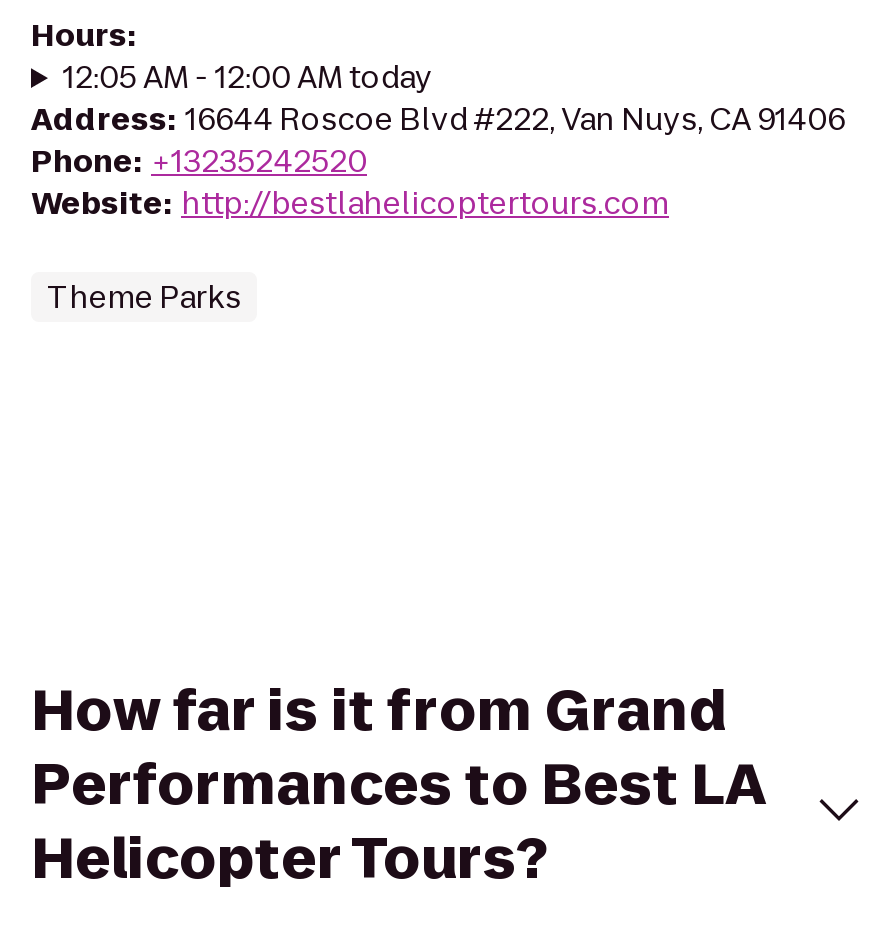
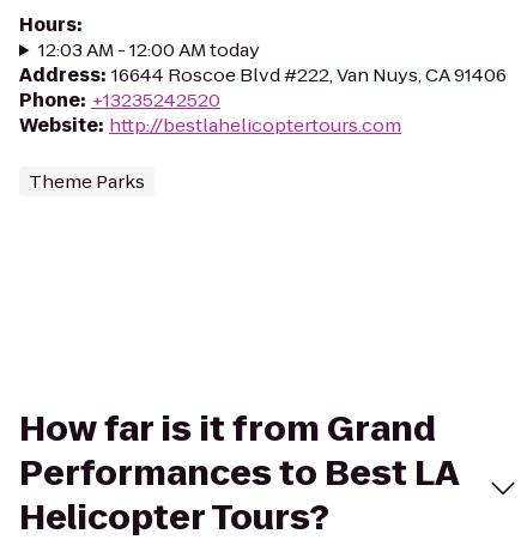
[63,56,433,98] 12:05 AM - 12:00 AM today -> [38,37,260,62] 12:03 AM - 12:00 AM today

